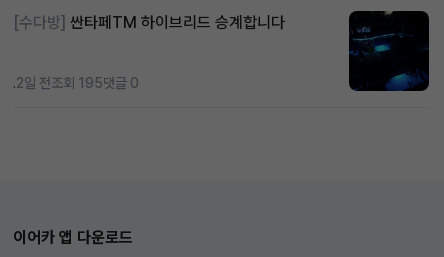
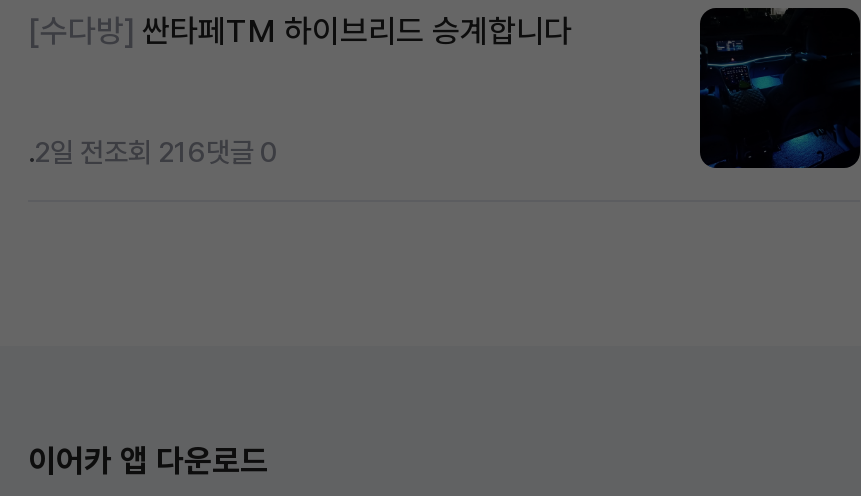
[13,75,139,91] .2일 전조회 195댓글 0 -> [28,136,278,168] .2일 전조회 216댓글 0

